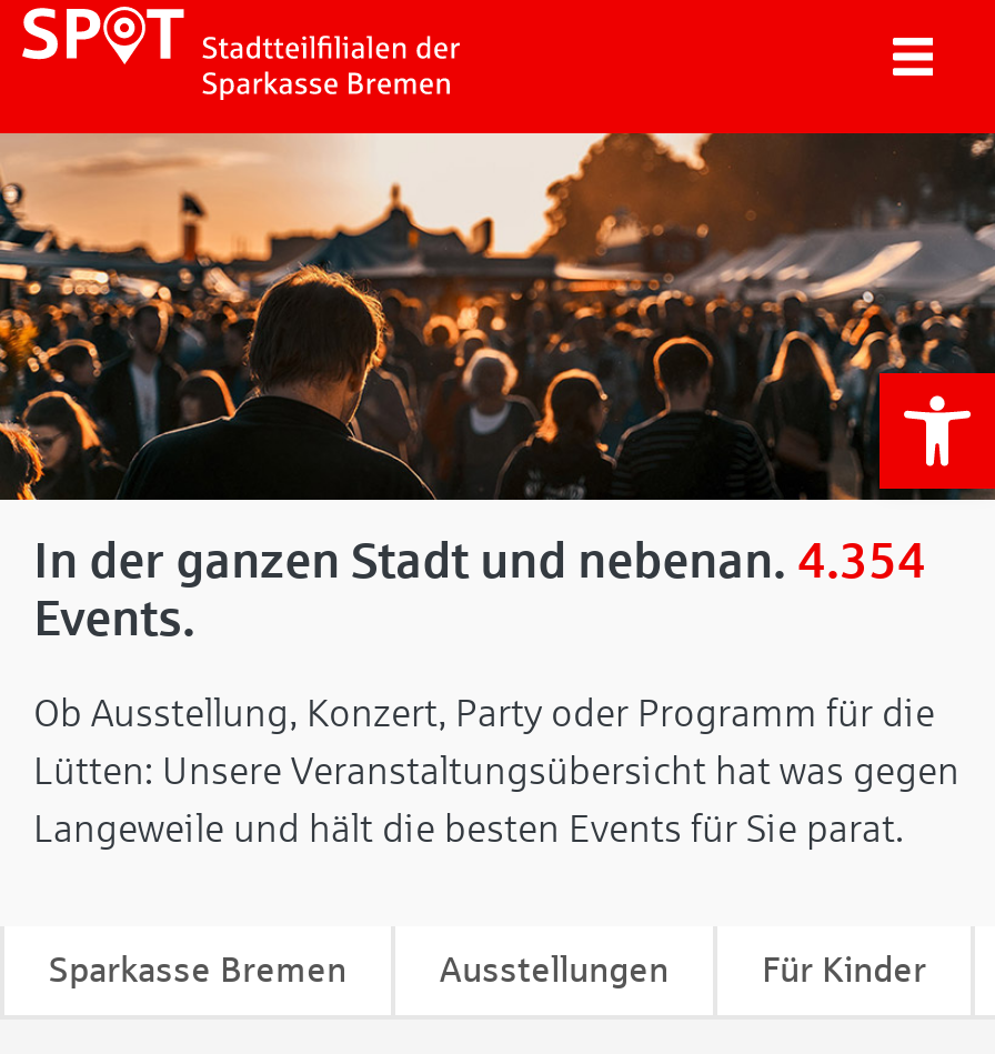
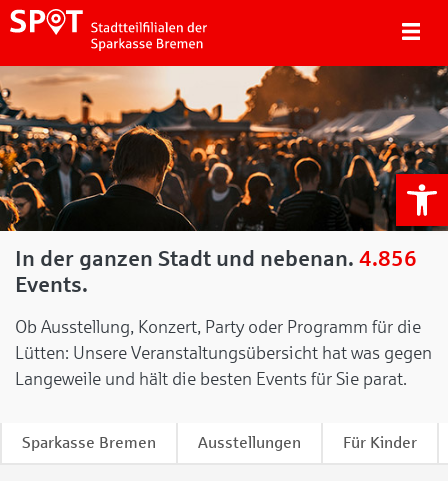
[33,533,926,589] In der ganzen Stadt und nebenan. 4.354 -> [15,246,417,271] In der ganzen Stadt und nebenan. 4.856

